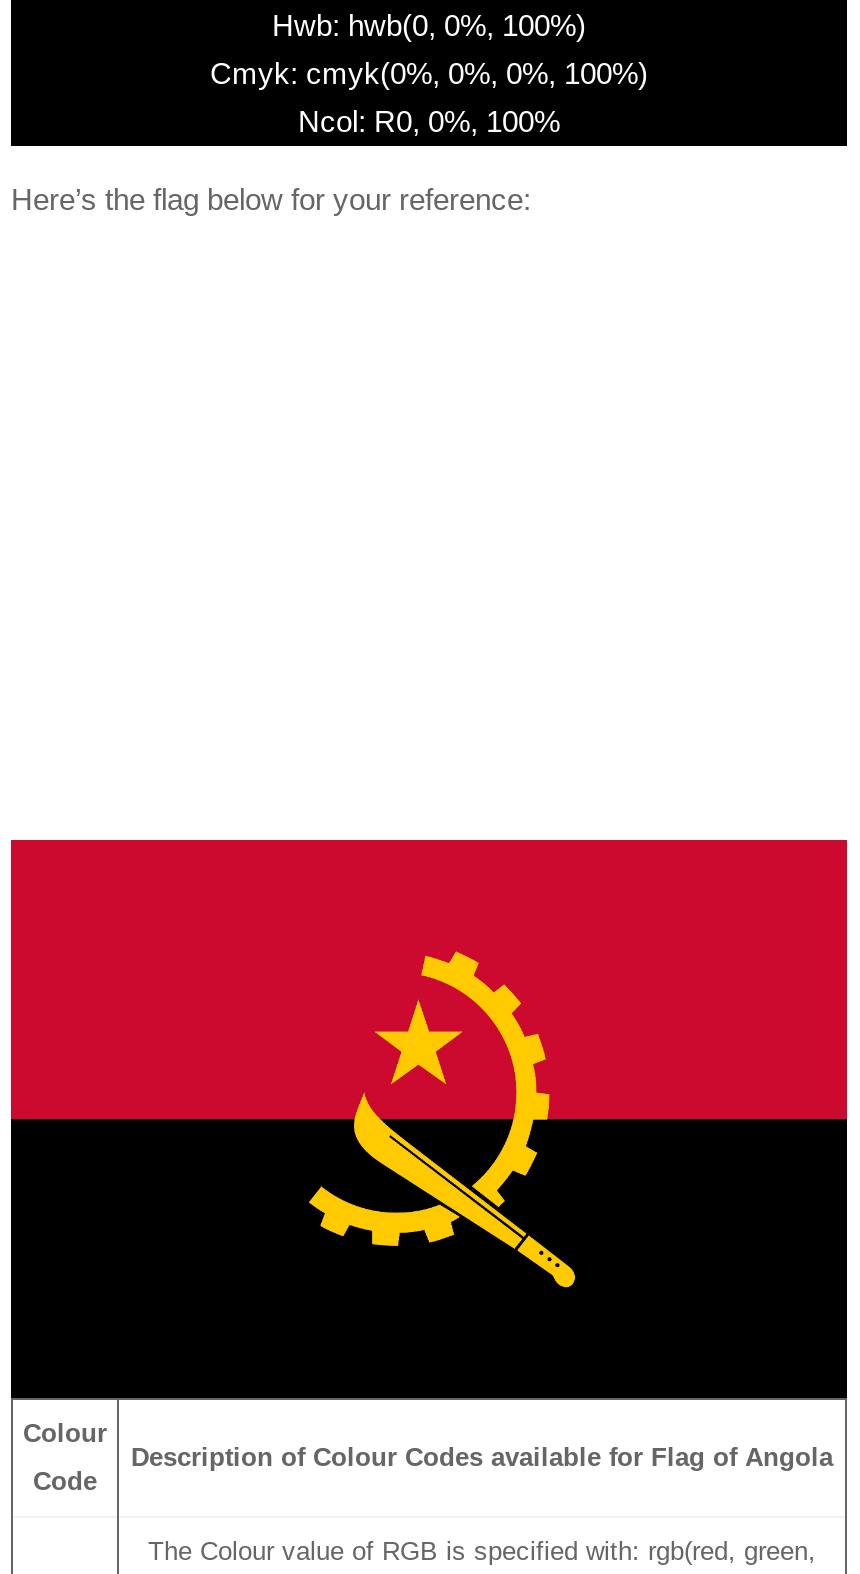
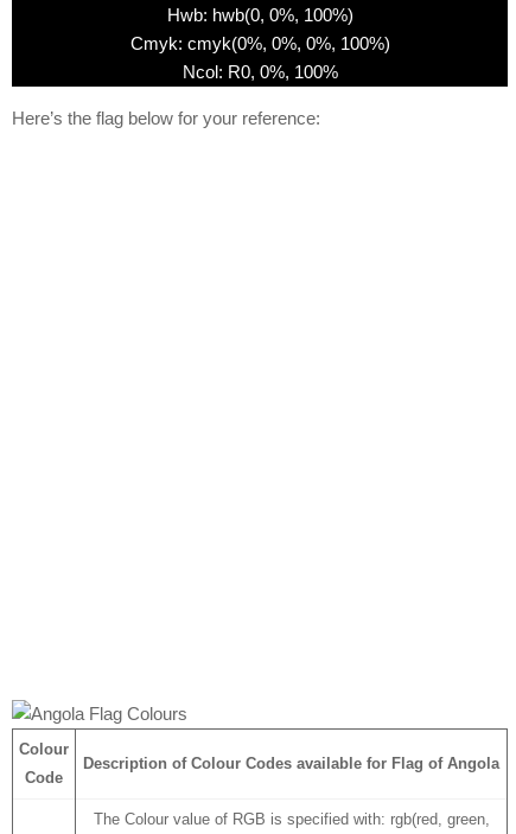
[9,838,849,1402] [image] -> none

